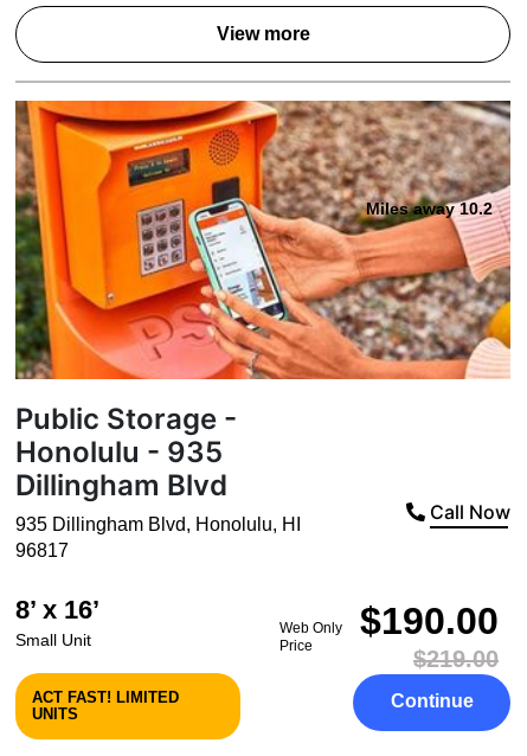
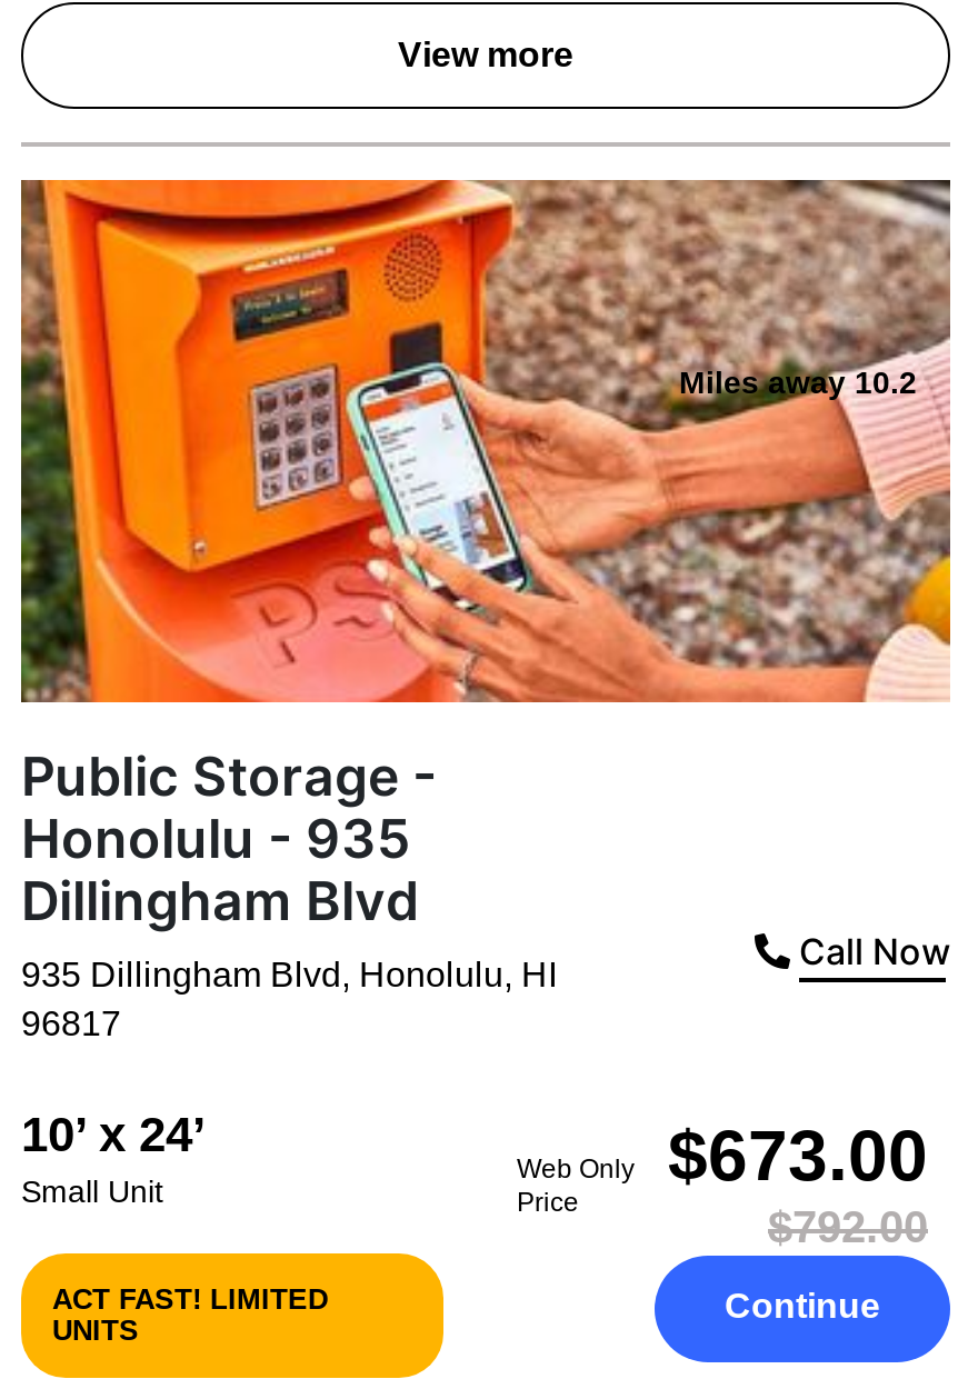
[15,594,99,624] 8’ x 16’ -> [21,1106,206,1161] 10’ x 24’
[279,600,499,642] Web Only $190.00 -> [517,1116,928,1196] Web Only $673.00
[413,646,499,672] $219.00 -> [768,1202,928,1251] $792.00

